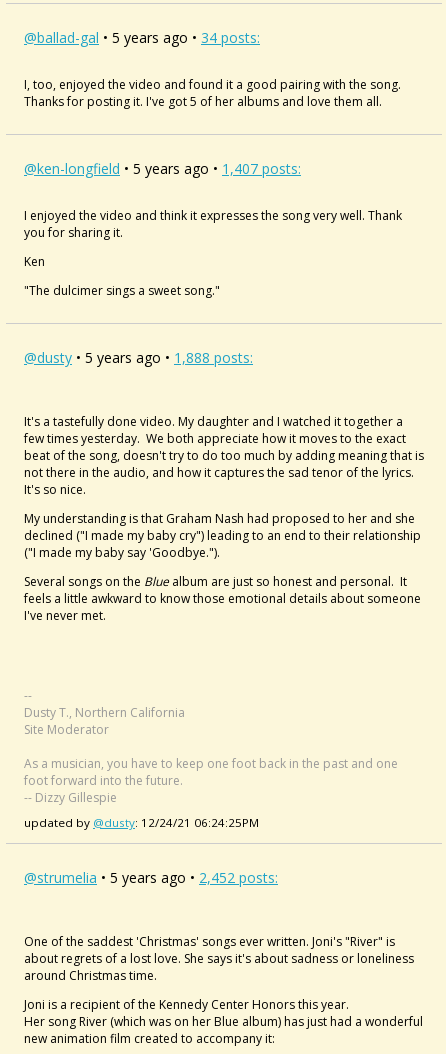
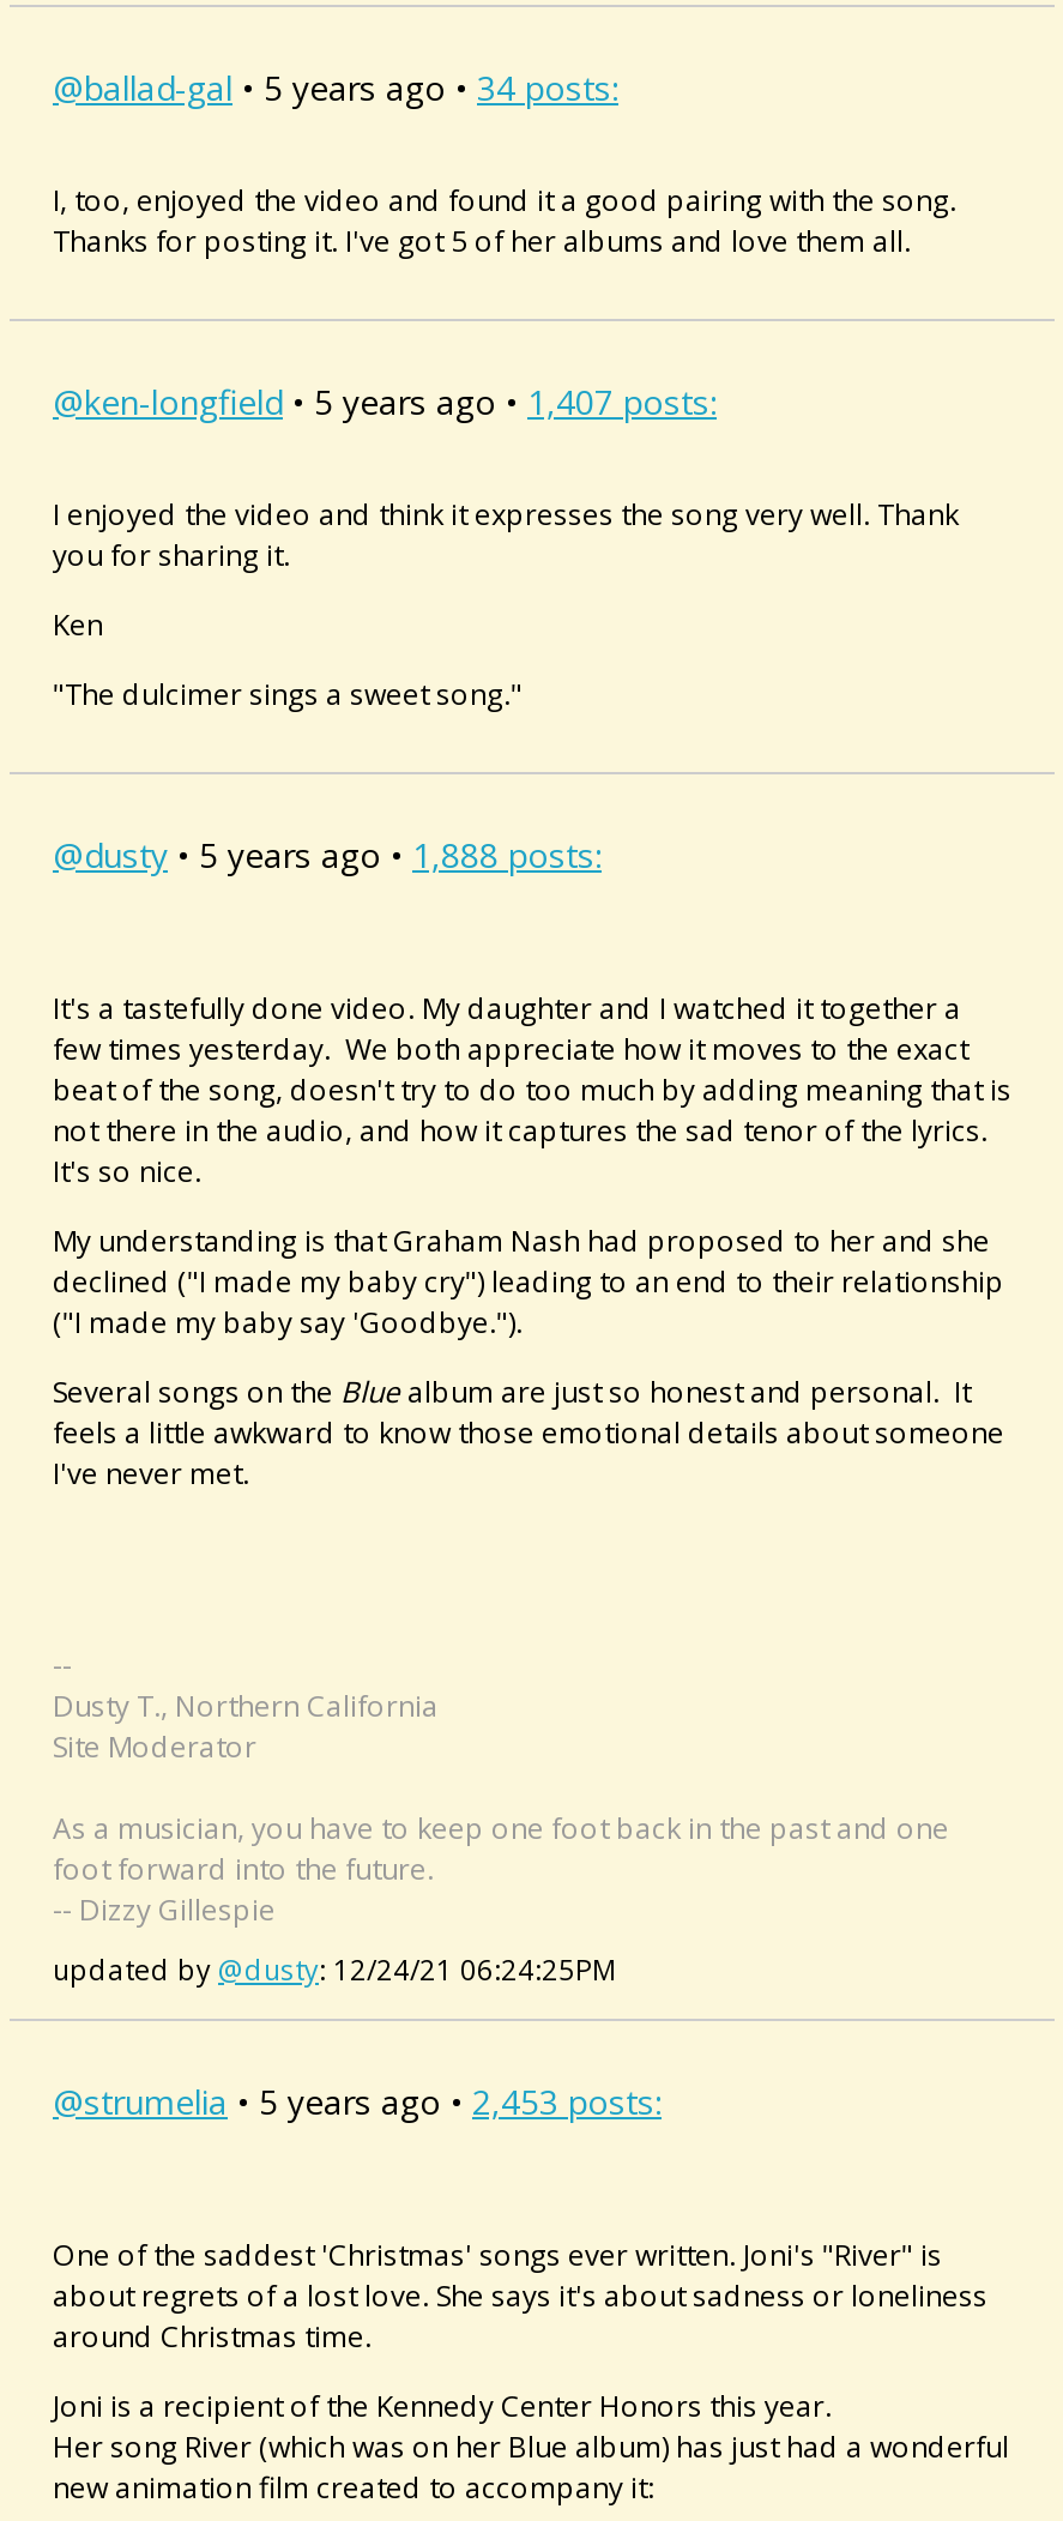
[24,868,278,887] @strumelia • 5 years ago • 2,452 posts: -> [53,2079,662,2124] @strumelia • 5 years ago • 2,453 posts:

